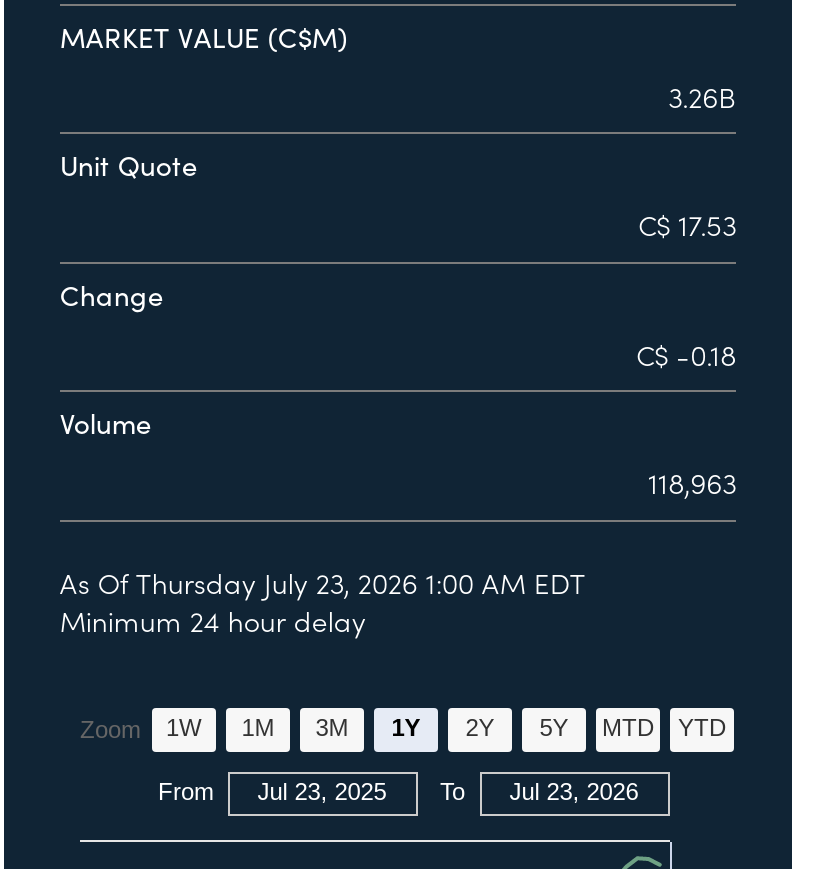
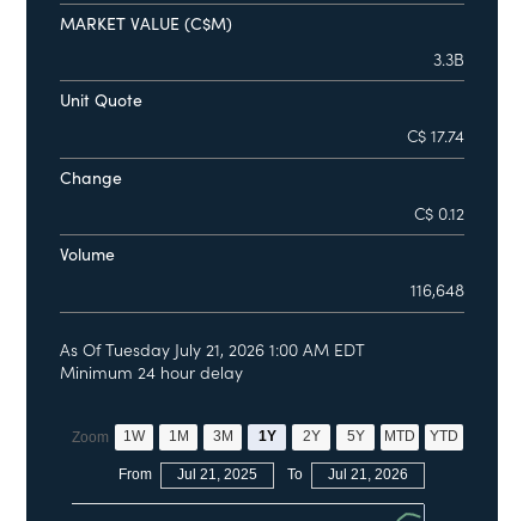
[668,76,736,116] 3.26B -> [433,46,464,70] 3.3B
[638,205,736,245] C$ 17.53 -> [407,123,464,147] C$ 17.74
[636,334,736,374] C$ -0.18 -> [414,201,464,224] C$ 0.12
[648,463,736,503] 118,963 -> [411,278,464,301] 116,648
[60,562,586,602] As Of Thursday July 23, 2026 1:00 AM EDT -> [60,337,365,361] As Of Tuesday July 21, 2026 1:00 AM EDT
[257,779,386,806] Jul 23, 2025 -> [176,466,257,483] Jul 21, 2025
[509,779,638,806] Jul 23, 2026 -> [327,466,407,483] Jul 21, 2026

